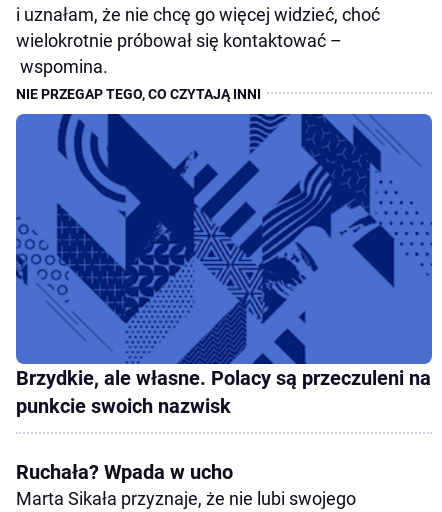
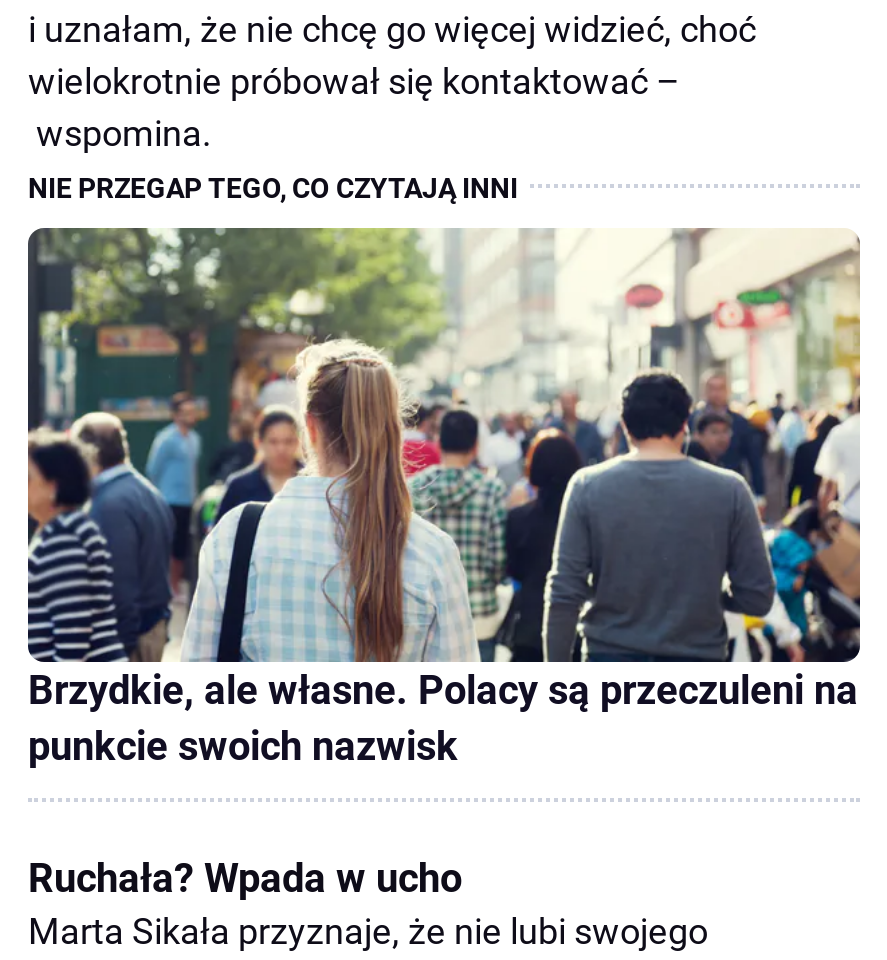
[15,113,433,363] [image] -> [26,226,862,662] [image]

